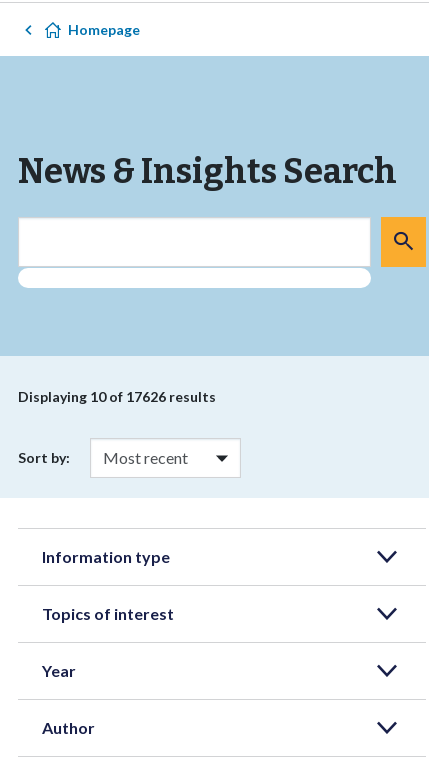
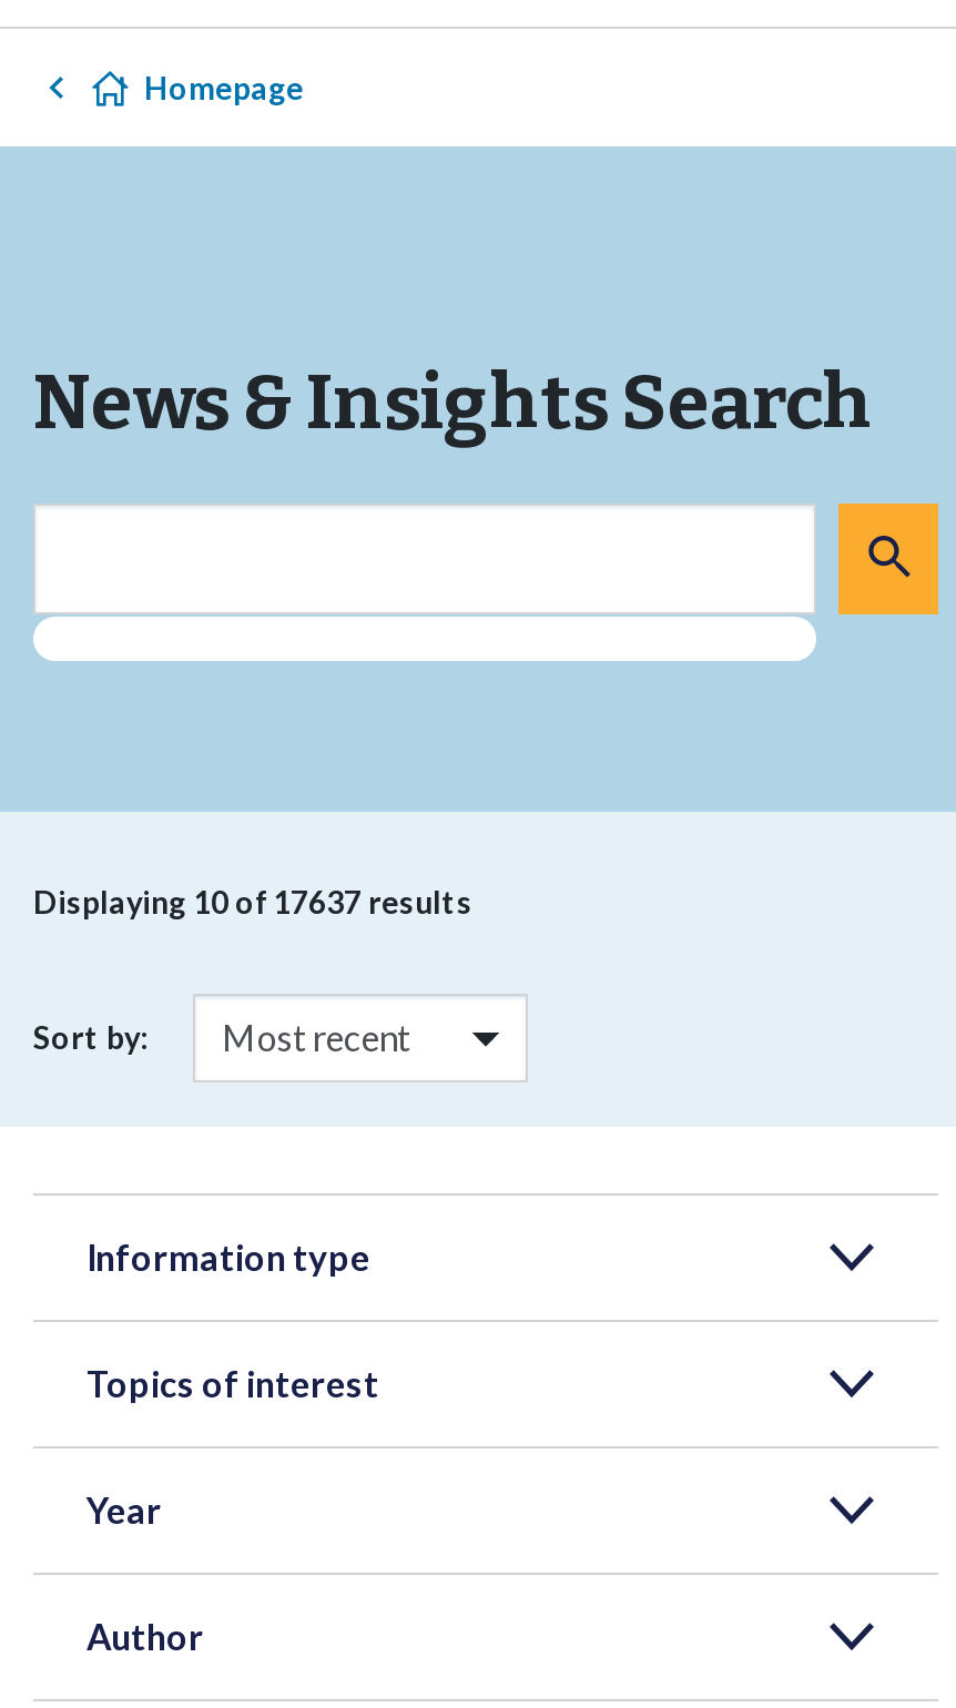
[18,388,216,405] Displaying 10 of 17626 results -> [33,884,472,922] Displaying 10 of 17637 results

